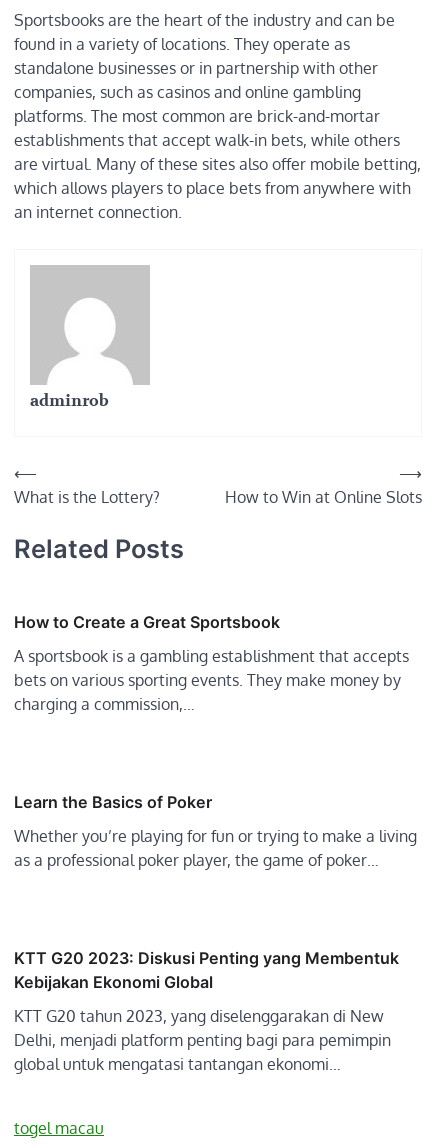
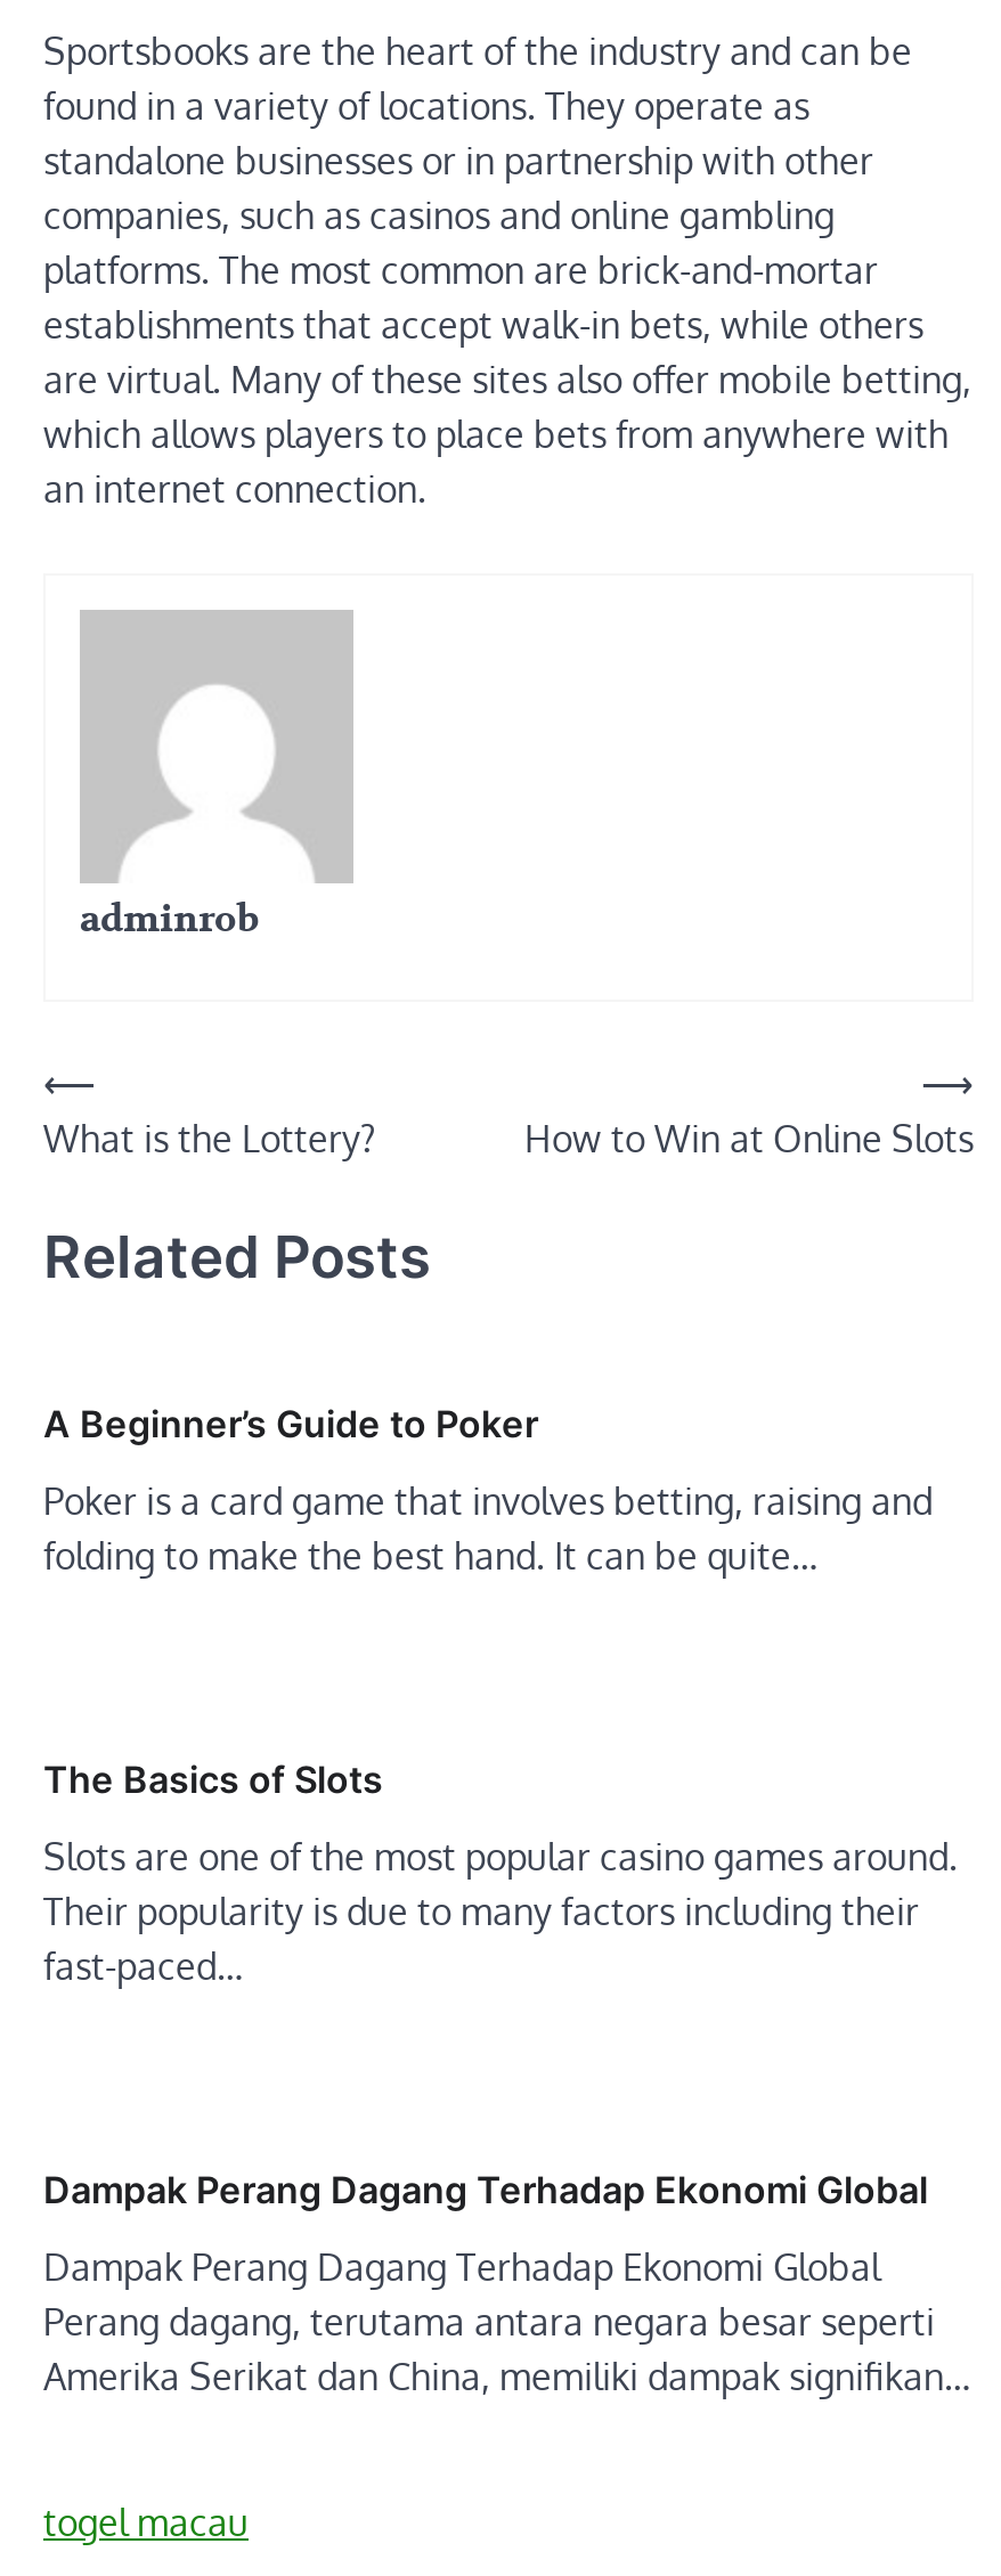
[14,612,280,632] How to Create a Great Sportsbook -> [43,1401,538,1446] A Beginner’s Guide to Poker
[14,646,409,714] A sportsbook is a gambling establishment that accepts | bets on various sporting events. They make money by | charging a commission,… -> [43,1478,933,1578] Poker is a card game that involves betting, raising and | folding to make the best hand. It can be quite…
[14,792,212,812] Learn the Basics of Poker -> [43,1756,383,1802] The Basics of Slots
[14,826,417,870] Whether you’re playing for fun or trying to make a living | as a professional poker player, the game of poker… -> [43,1834,958,1989] Slots are one of the most popular casino games around. | Their popularity is due to many factors including their | fast-paced…
[14,948,399,992] KTT G20 2023: Diskusi Penting yang Membentuk | Kebijakan Ekonomi Global -> [43,2167,928,2212] Dampak Perang Dagang Terhadap Ekonomi Global
[14,1006,391,1074] KTT G20 tahun 2023, yang diselenggarakan di New | Delhi, menjadi platform penting bagi para pemimpin | global untuk mengatasi tantangan ekonomi… -> [43,2244,971,2399] Dampak Perang Dagang Terhadap Ekonomi Global | Perang dagang, terutama antara negara besar seperti | Amerika Serikat dan China, memiliki dampak signifikan…

